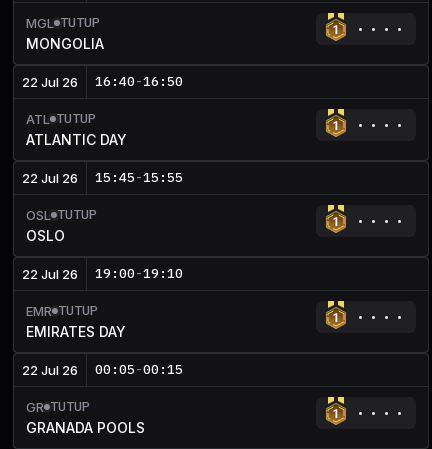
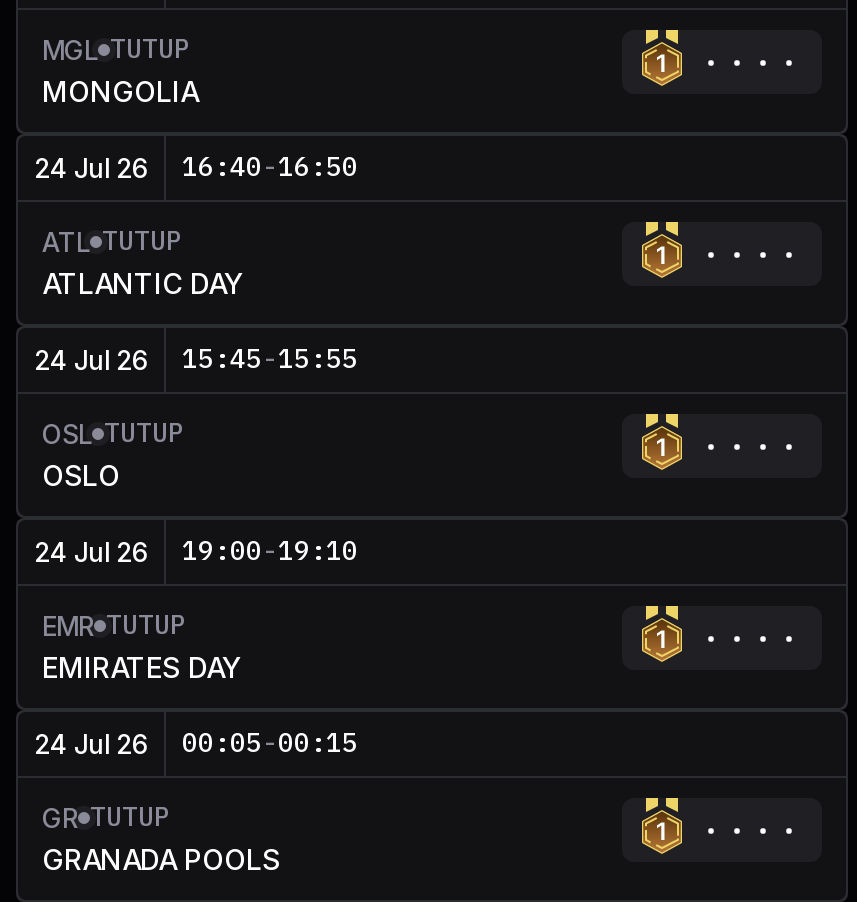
[22,73,183,90] 22 Jul 26 16:40 -16:50 -> [34,150,358,184] 24 Jul 26 16:40 -16:50
[22,169,183,186] 22 Jul 26 15:45 -15:55 -> [34,342,358,376] 24 Jul 26 15:45 -15:55
[22,265,183,282] 22 Jul 26 19:00 -19:10 -> [34,534,358,568] 24 Jul 26 19:00 -19:10
[22,361,183,378] 22 Jul 26 00:05 -00:15 -> [34,726,358,760] 24 Jul 26 00:05 -00:15

